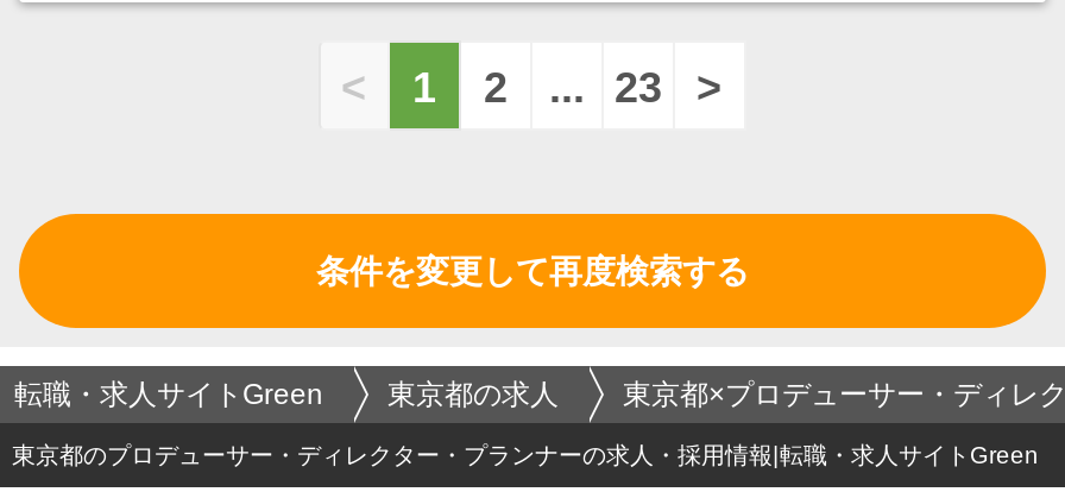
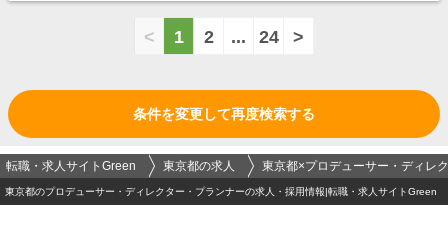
[615,64,662,112] 23 -> [258,27,278,47] 24

